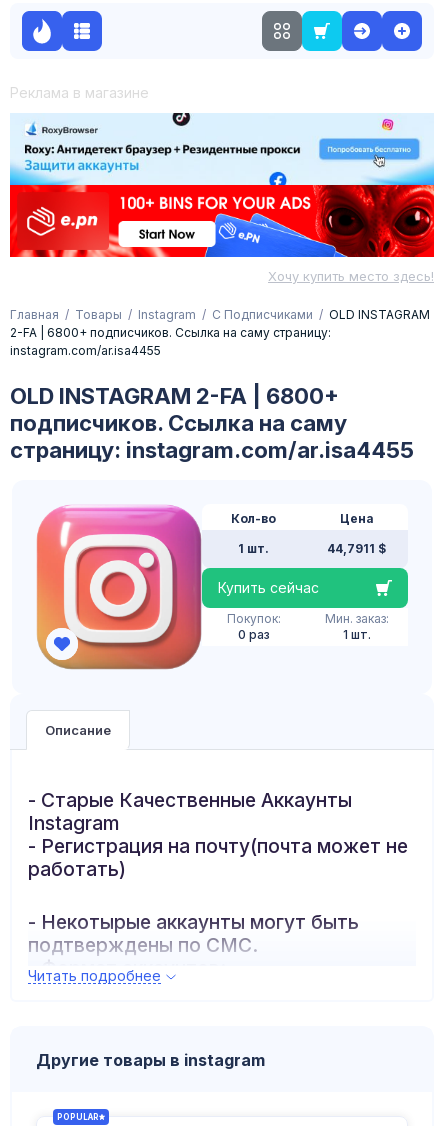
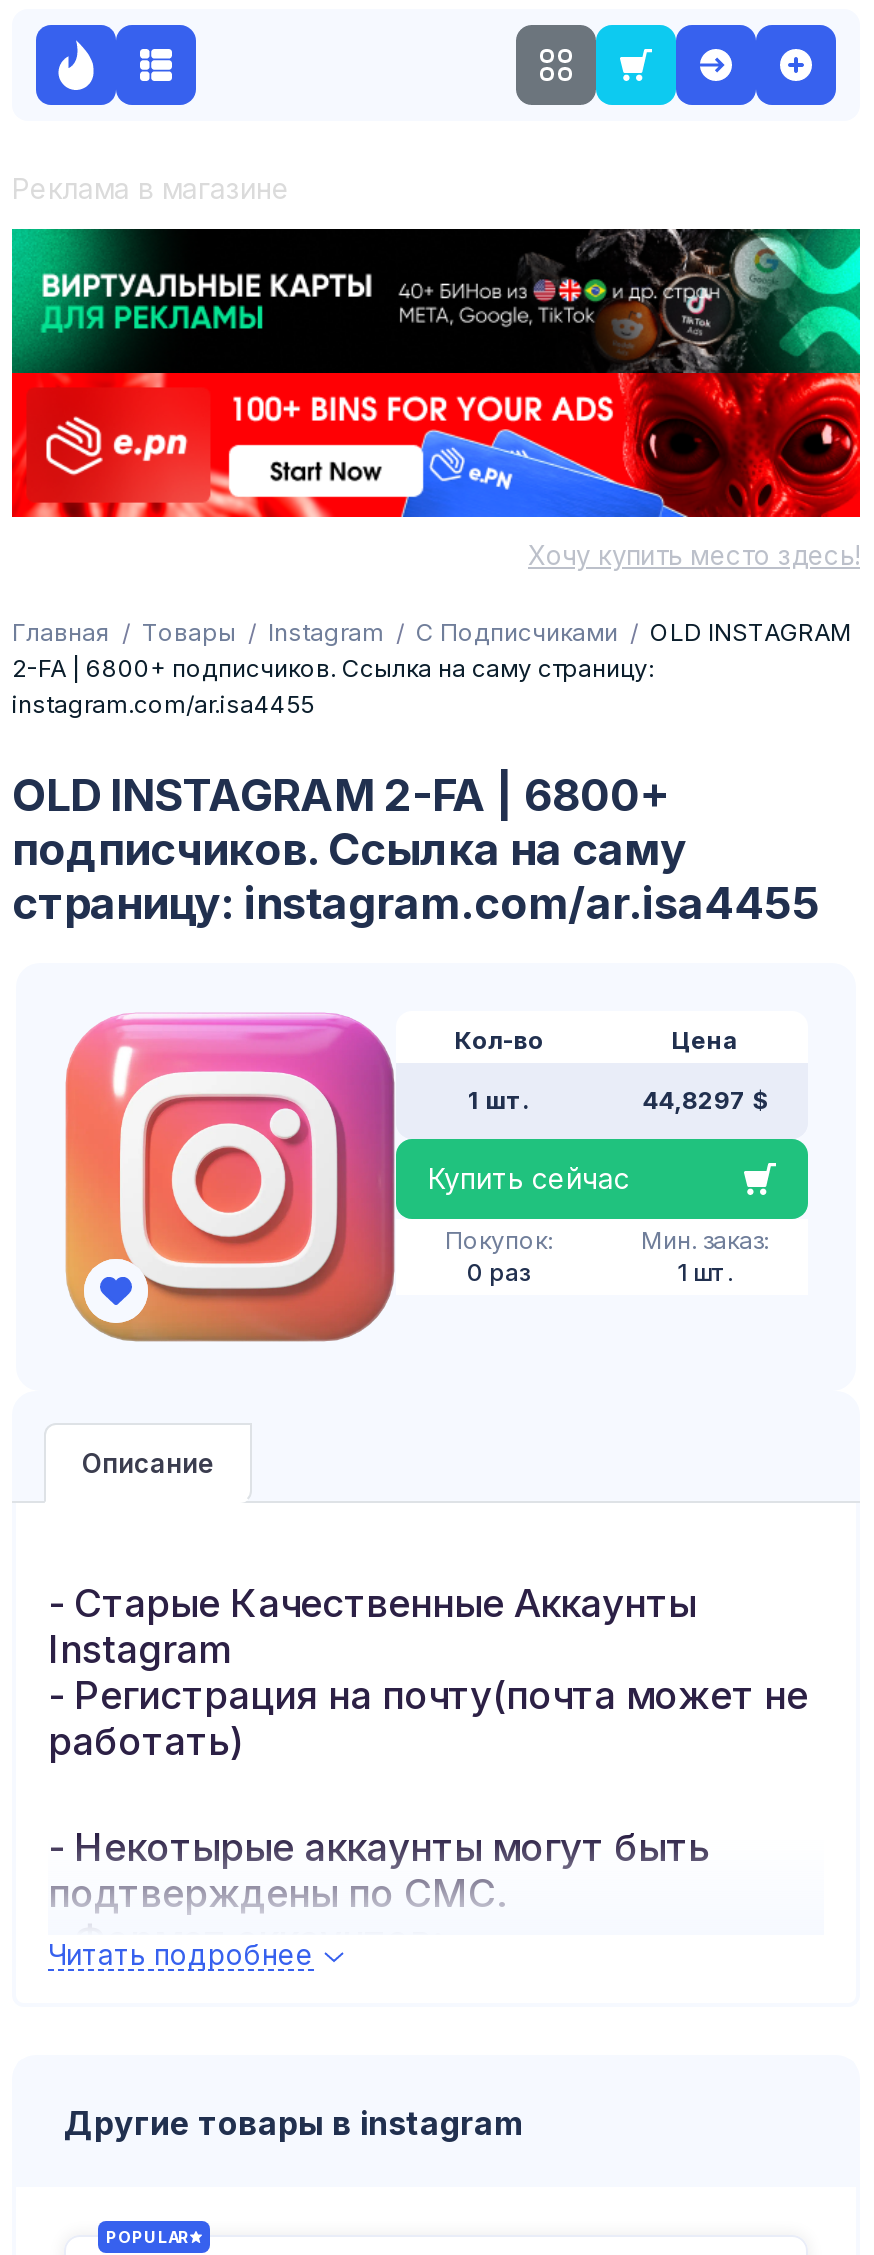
[9,112,435,186] [image] -> [10,227,862,375] [image]
[327,541,386,556] 44,7911 $ -> [642,1085,768,1115] 44,8297 $

